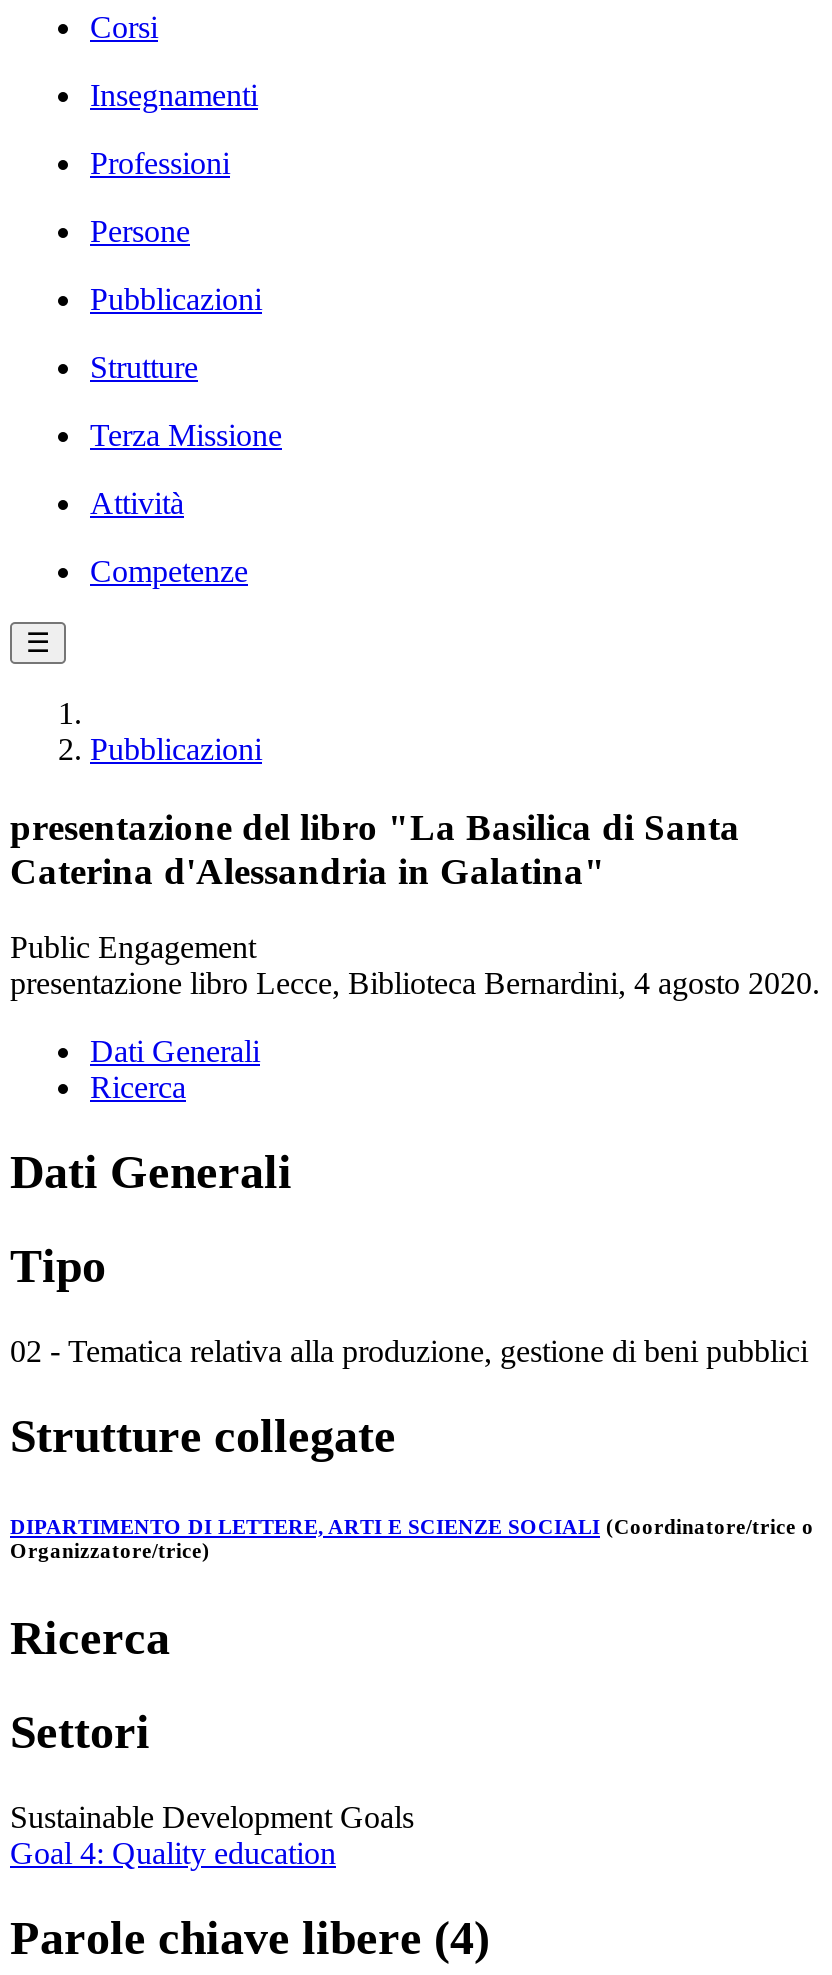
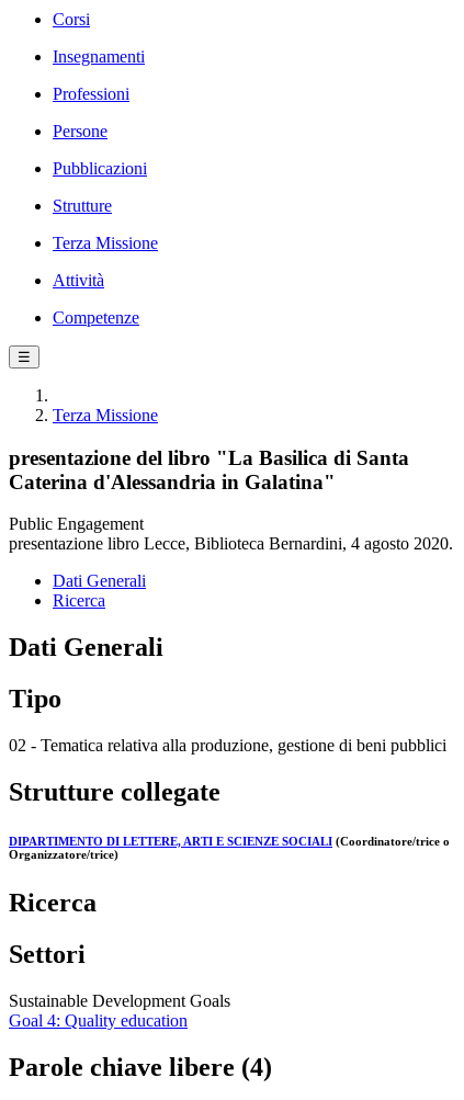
[90,732,262,766] Pubblicazioni -> [53,406,158,424] Terza Missione

